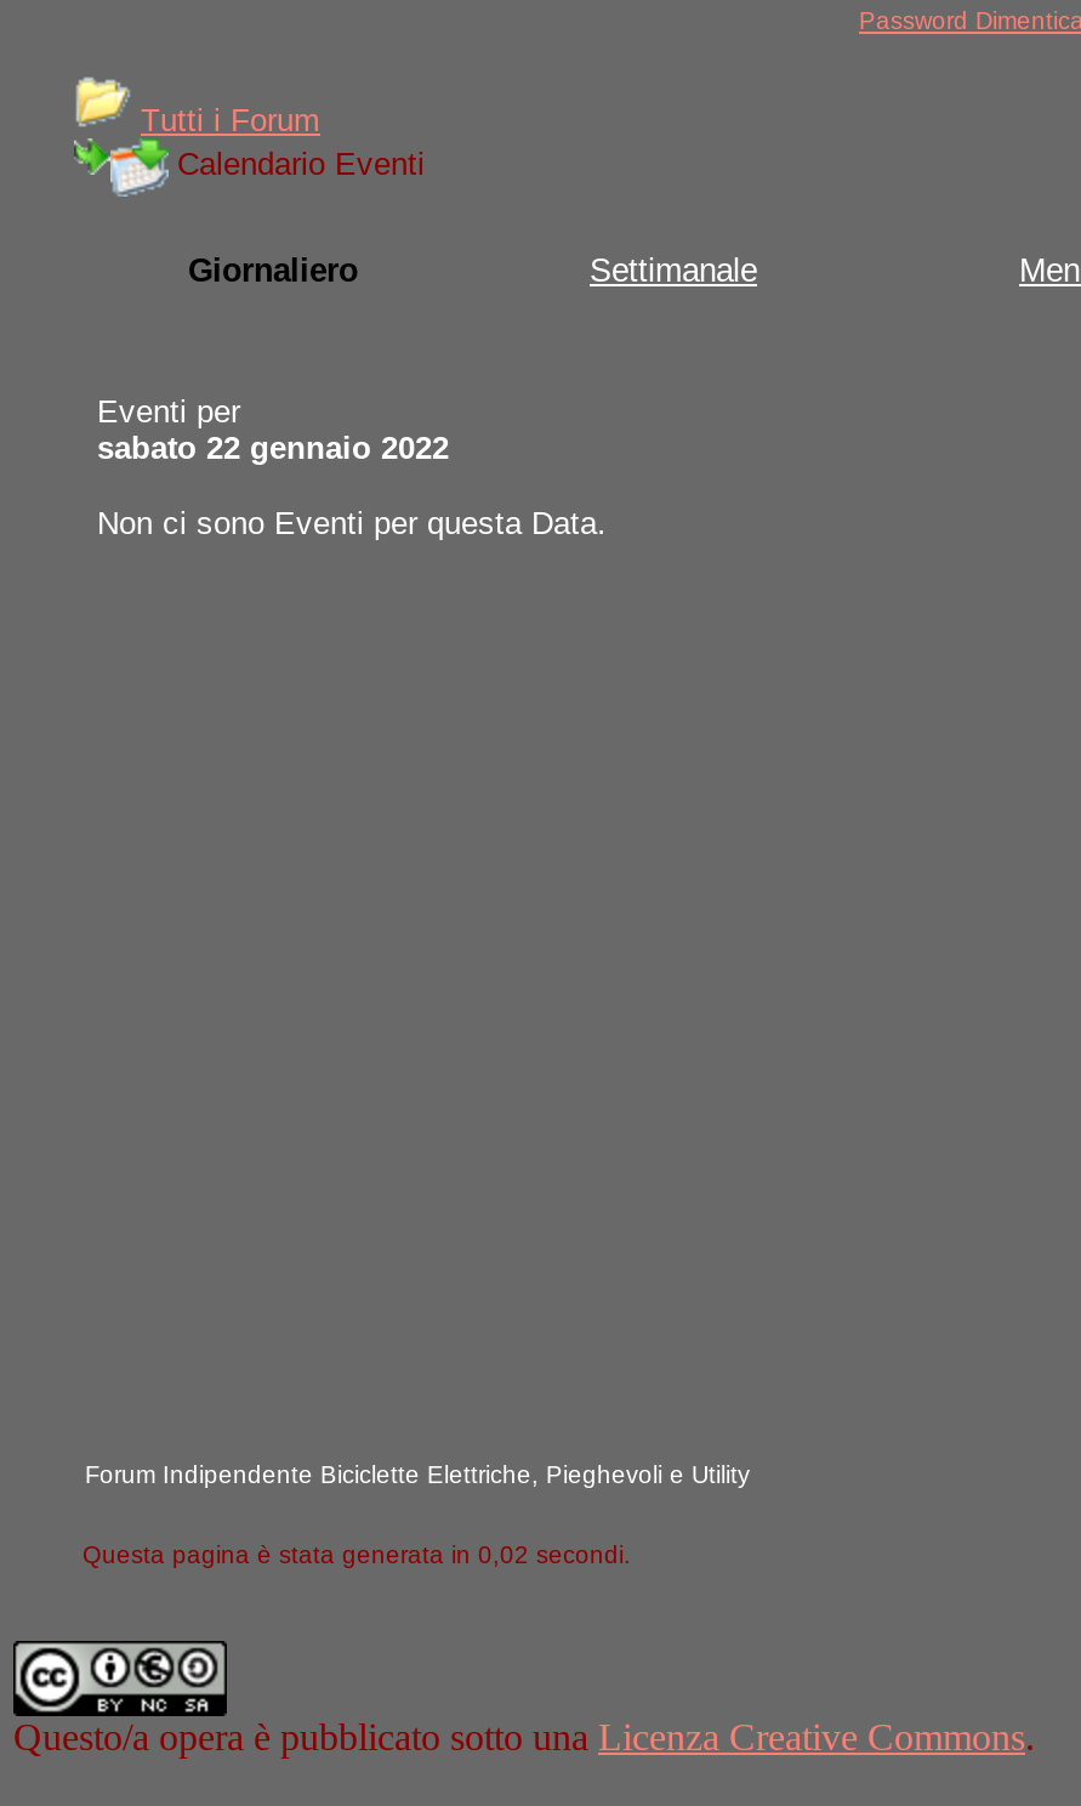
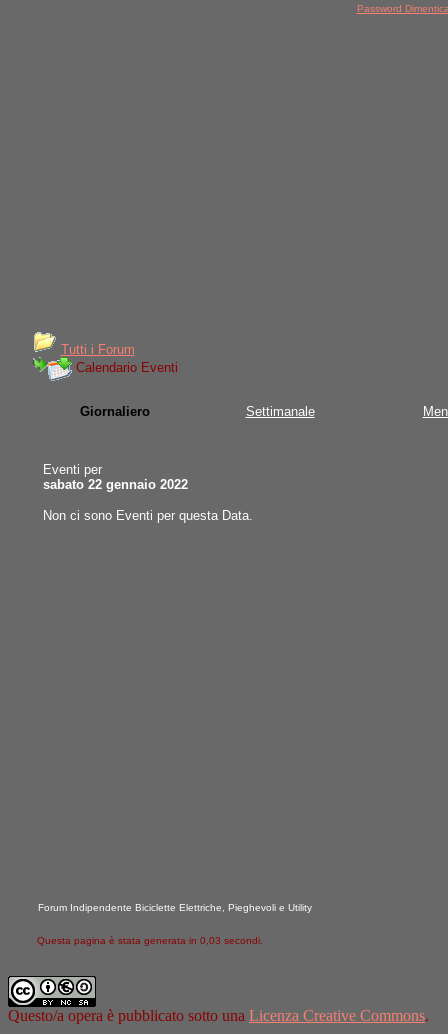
[83,1541,631,1568] Questa pagina è stata generata in 0,02 secondi. -> [36,935,262,946] Questa pagina è stata generata in 0,03 secondi.

